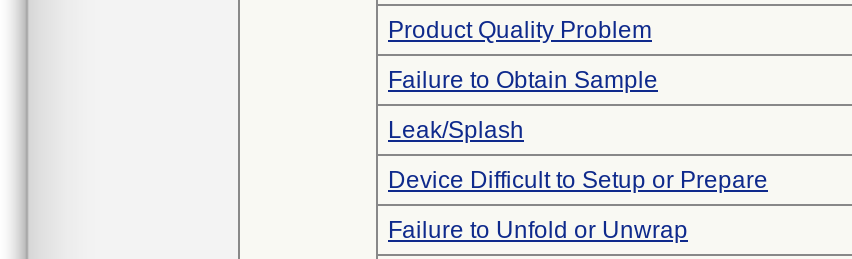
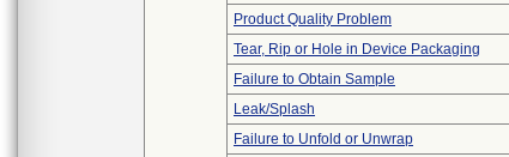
none -> [234,41,480,58] Tear, Rip or Hole in Device Packaging
moved [388,66,658,144] -> [234,71,395,117]: Failure to Obtain Sample | Leak/Splash
[388,166,768,194] Device Difficult to Setup or Prepare -> none

